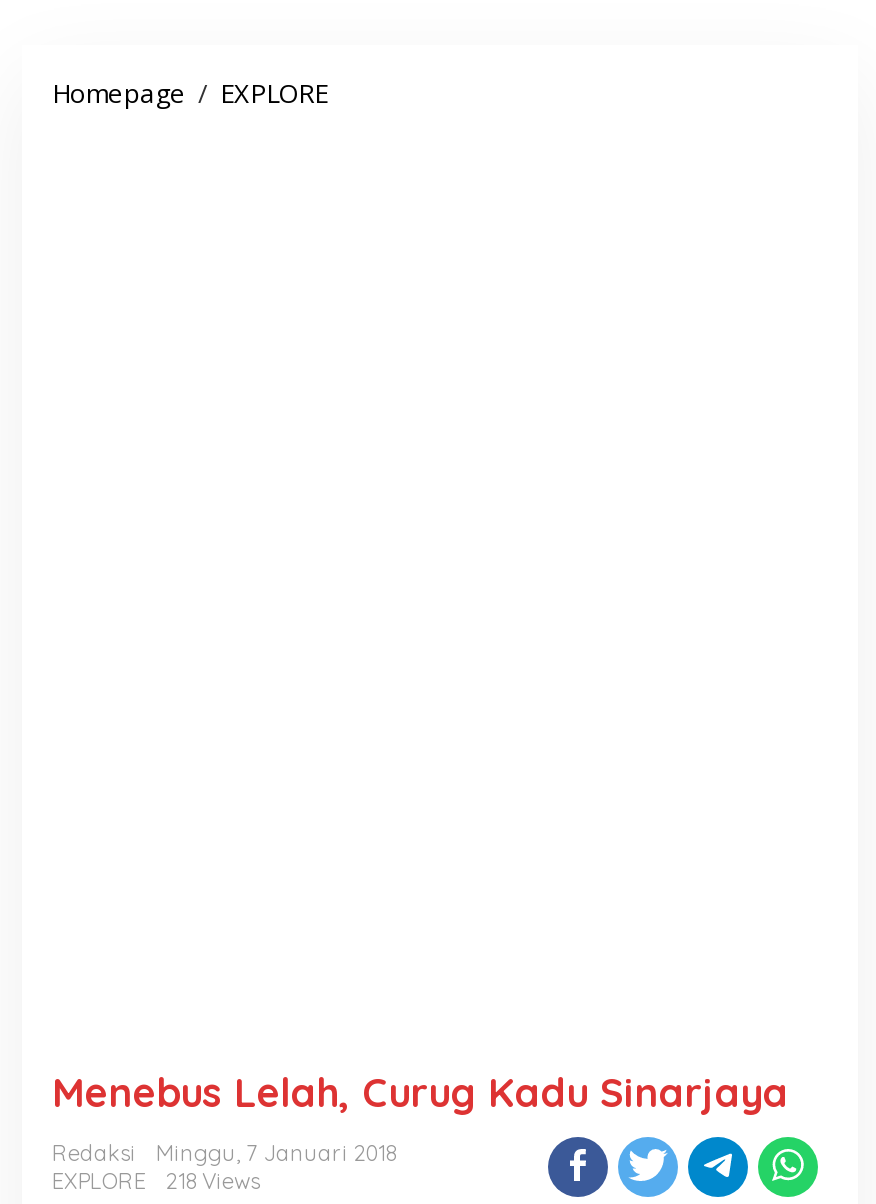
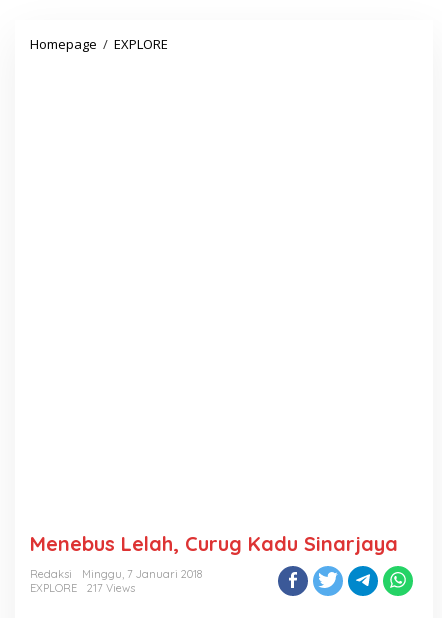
[52,1167,260,1195] EXPLORE 218 Views -> [30,581,135,595] EXPLORE 217 Views

